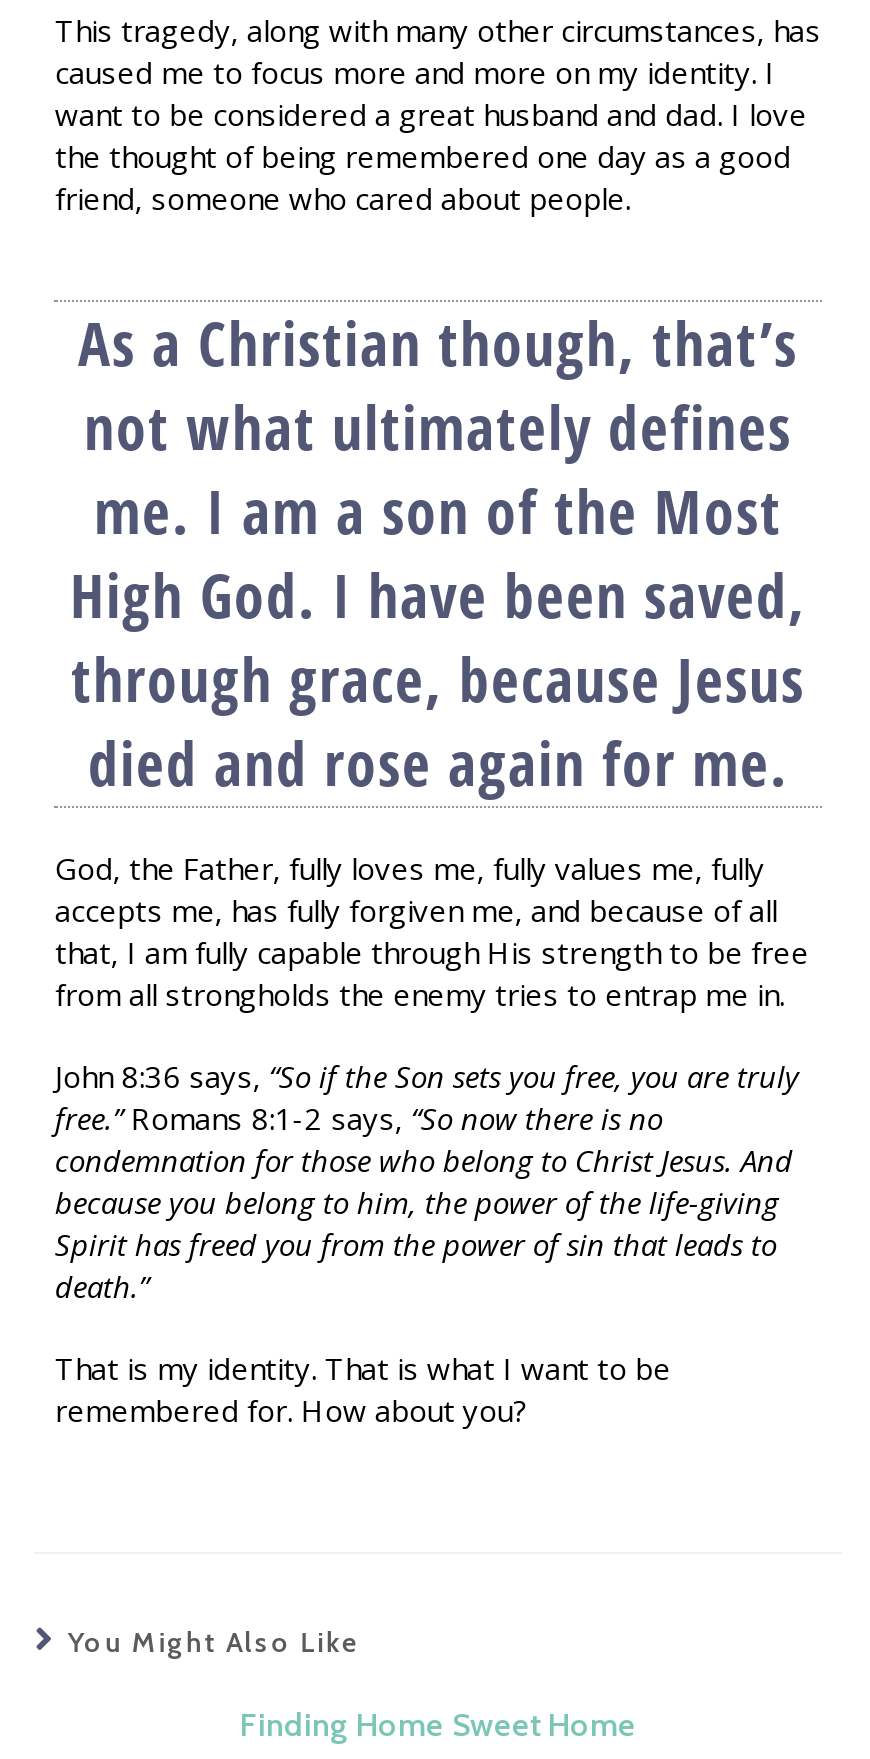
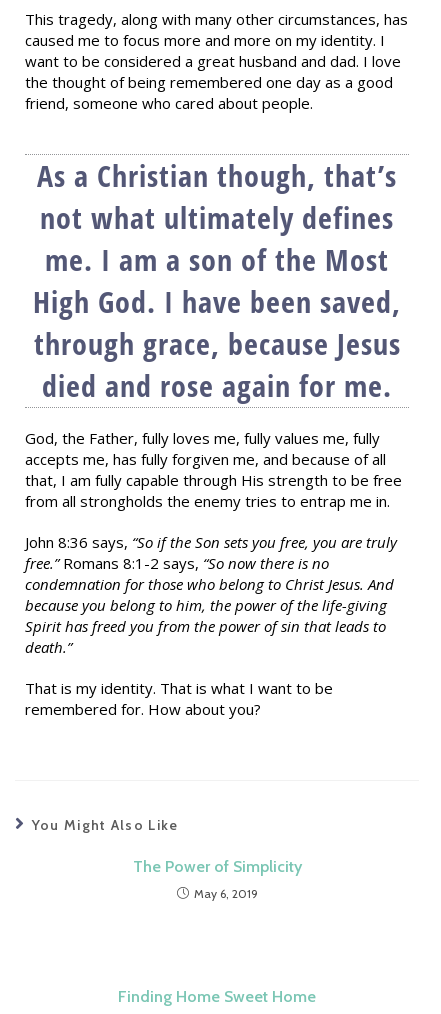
none -> [132,857,301,901] The Power of Simplicity | May 6, 2019

